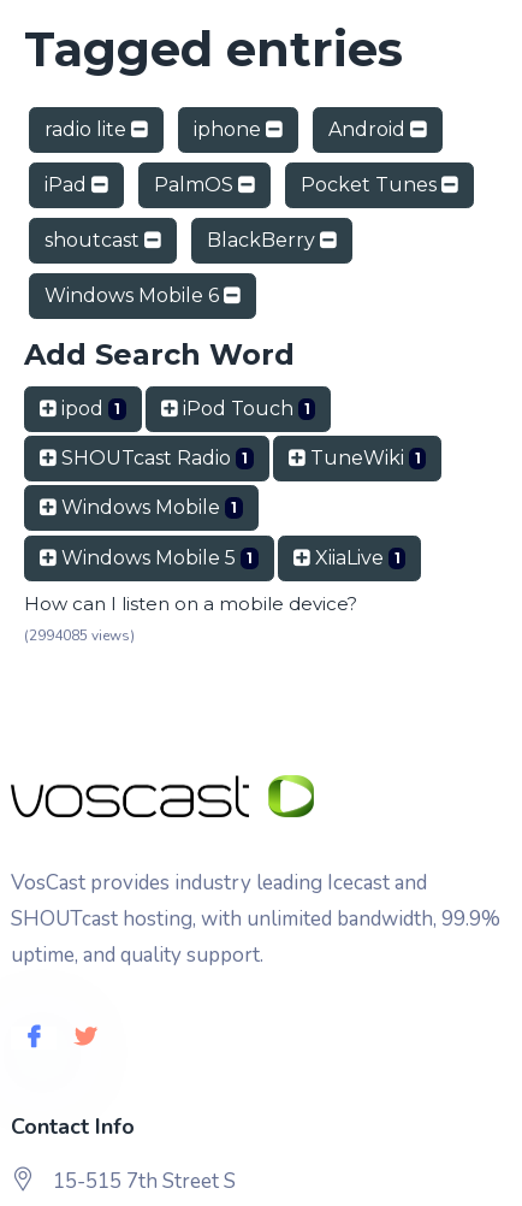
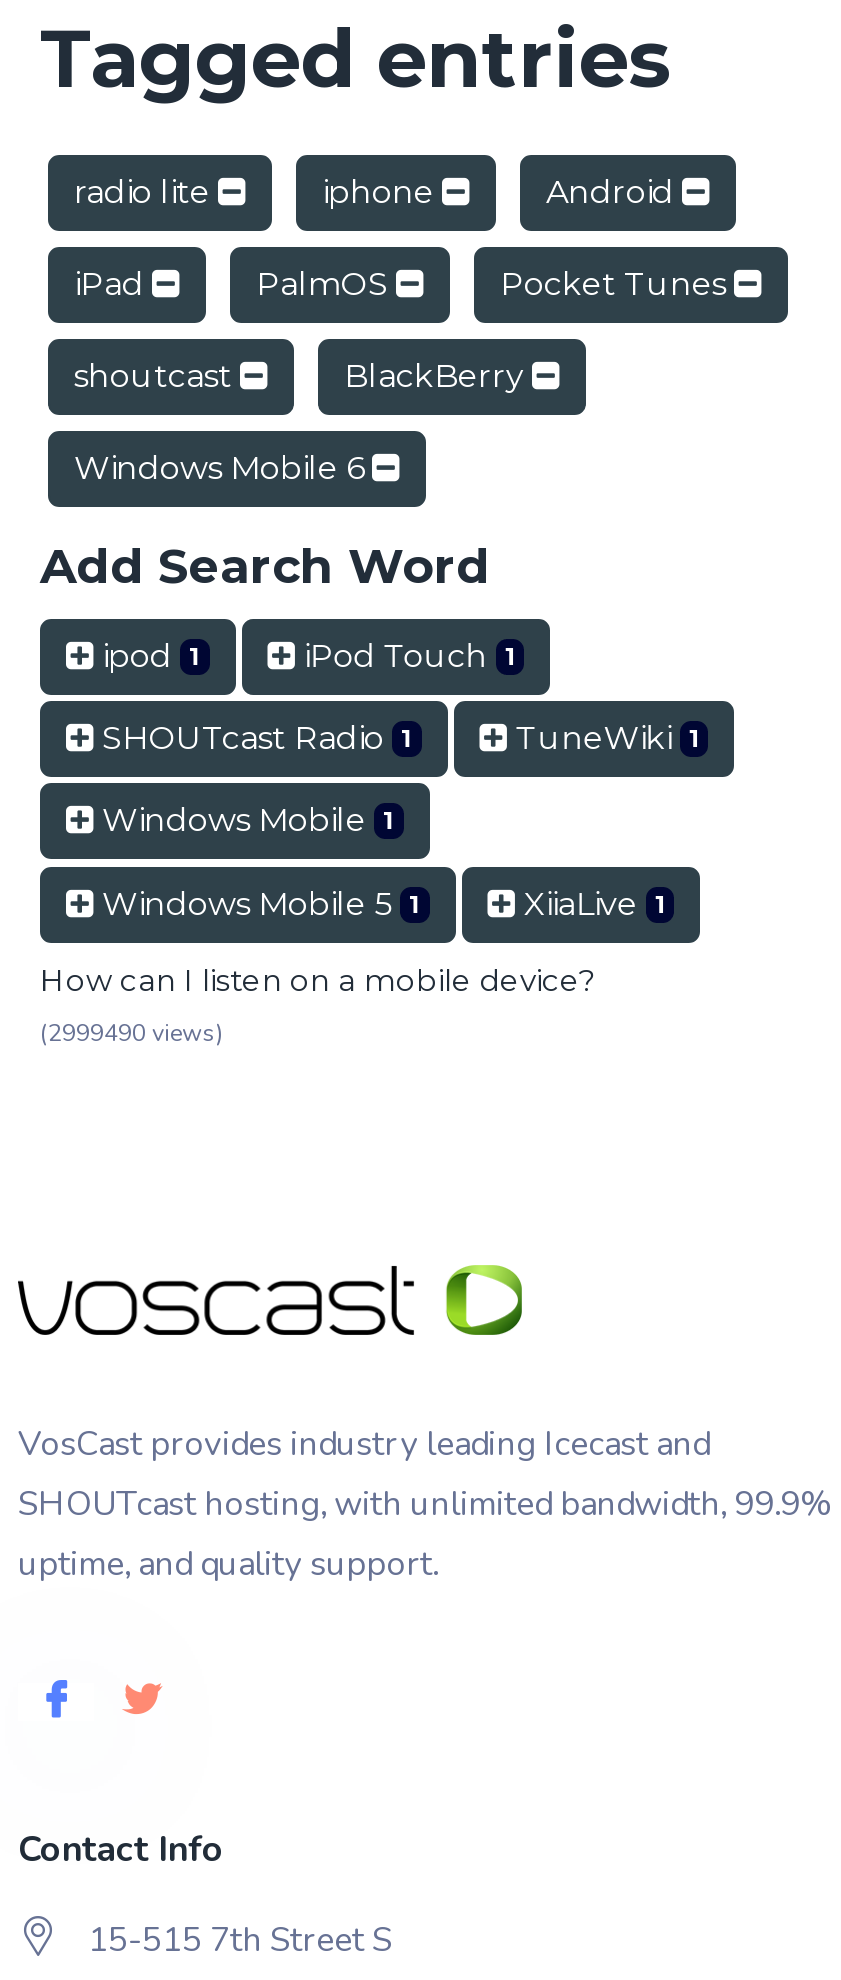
[24,626,135,645] (2994085 views) -> [40,1017,224,1049] (2999490 views)

